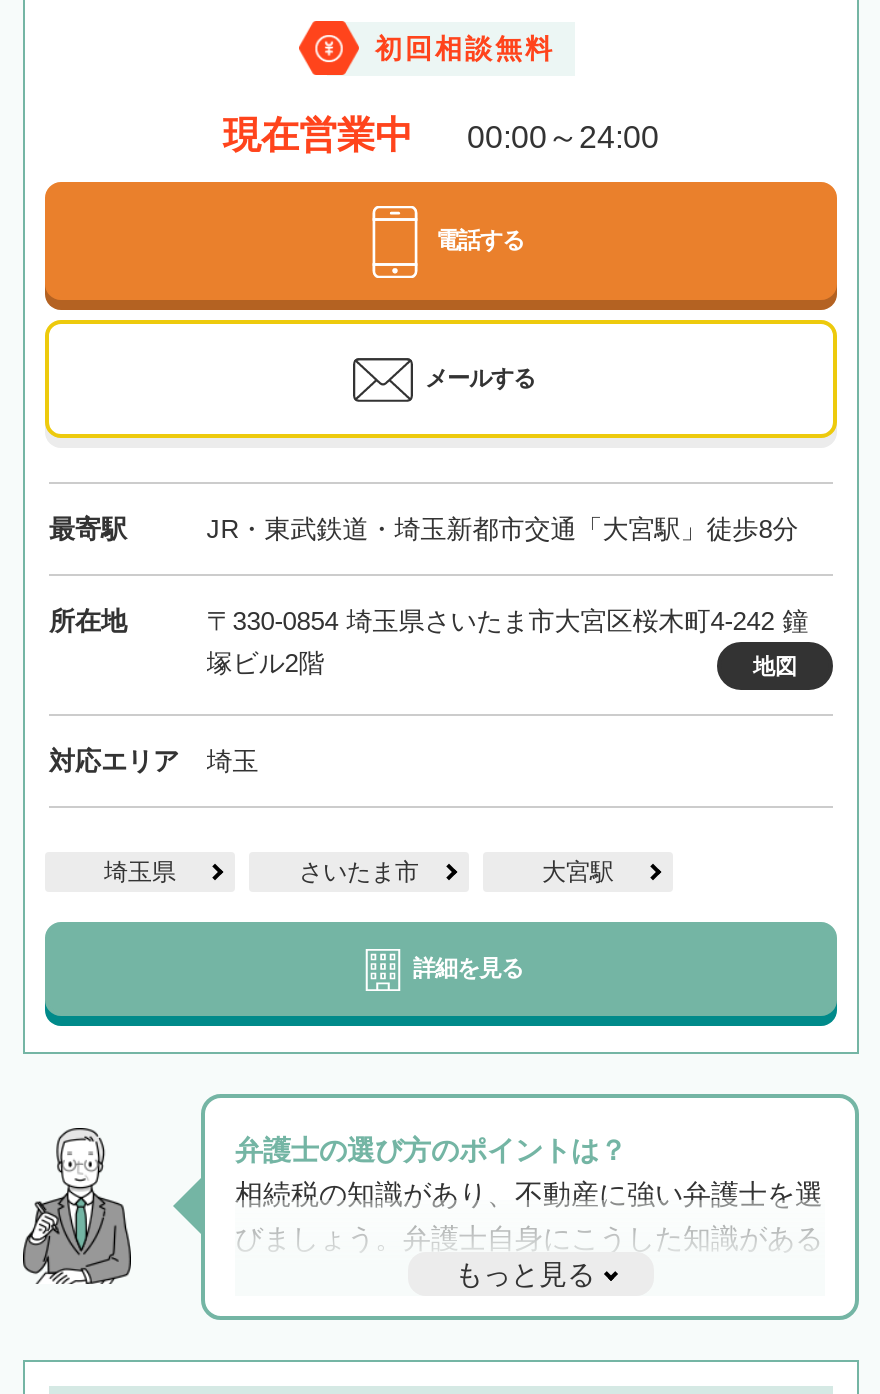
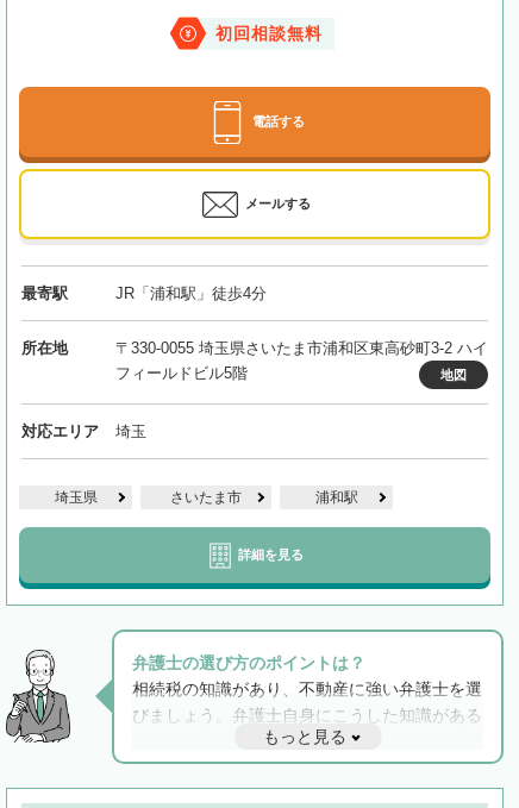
[223,114,659,156] 現在営業中 | 00:00～24:00 -> none
[206,514,798,544] JR・東武鉄道・埼玉新都市交通「大宮駅」徒歩8分 -> [115,284,266,302] JR「浦和駅」徒歩4分
[206,606,808,678] 〒330-0854 埼玉県さいたま市大宮区桜木町4-242 鐘 | 塚ビル2階 -> [115,339,488,382] 〒330-0055 埼玉県さいたま市浦和区東高砂町3-2 ハイ | フィールドビル5階
[542,858,614,886] 大宮駅 -> [315,489,358,506] 浦和駅

